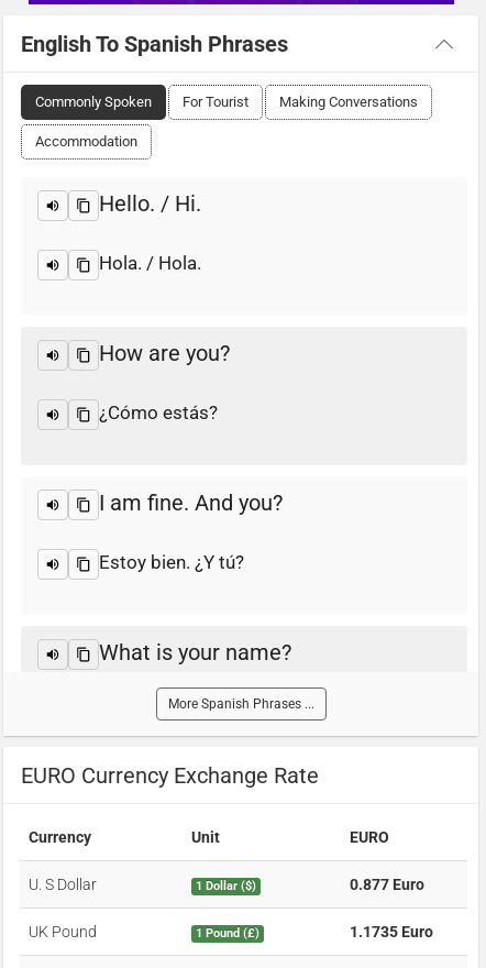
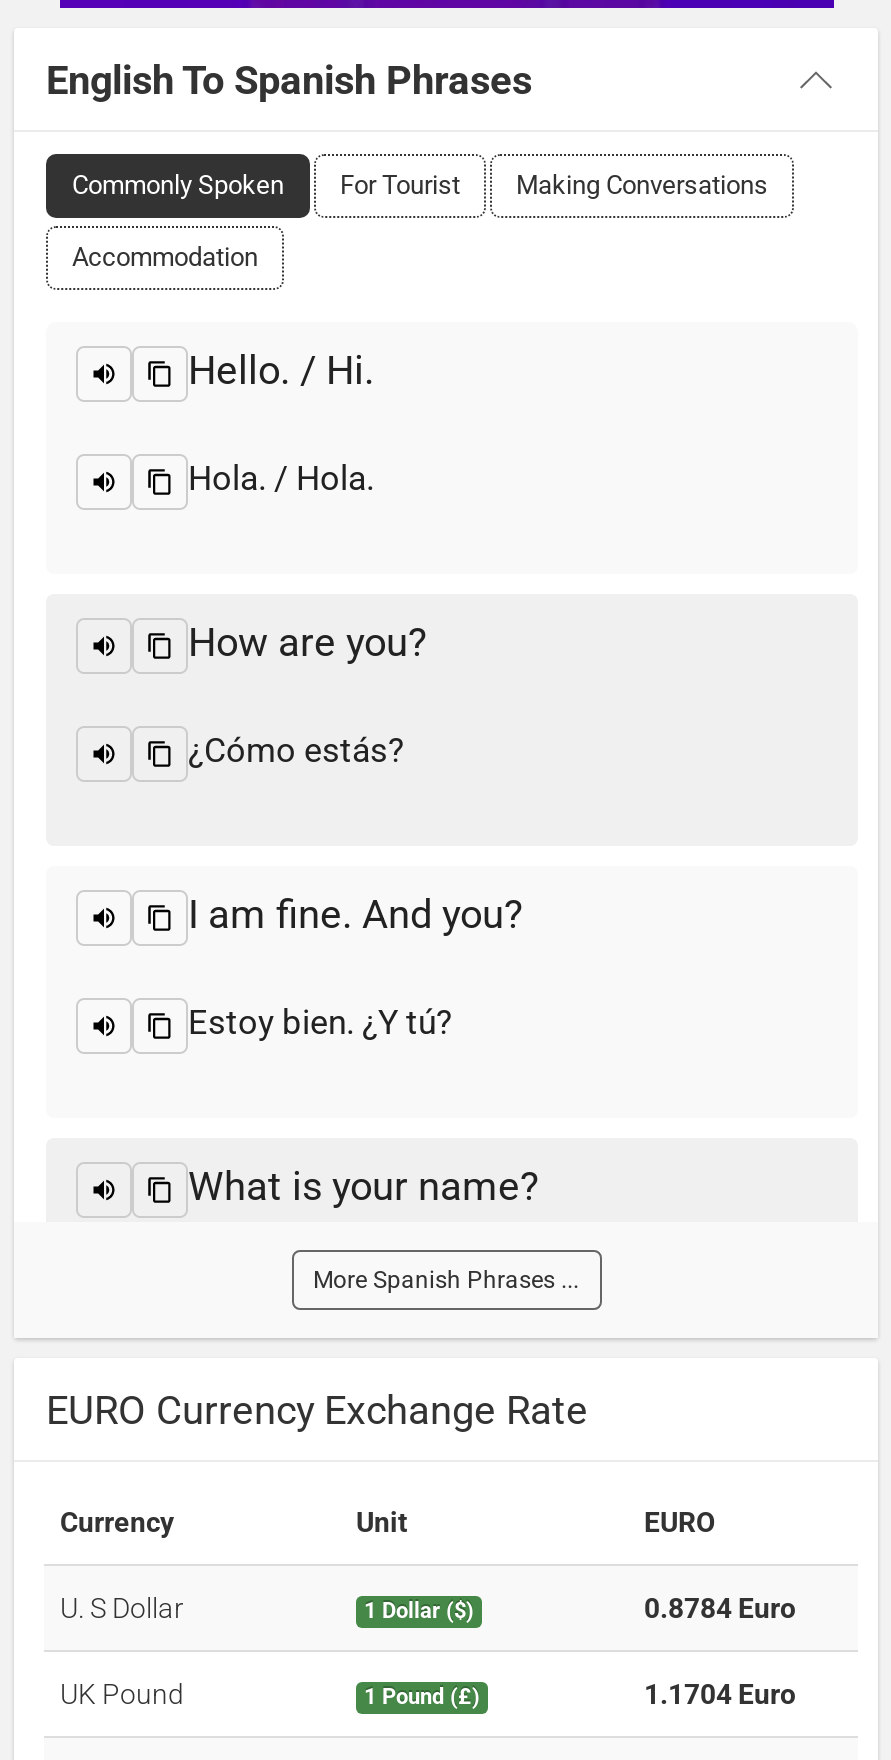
[350,876,424,893] 0.877 Euro -> [644,1592,796,1624] 0.8784 Euro
[350,923,433,941] 1.1735 Euro -> [644,1678,796,1710] 1.1704 Euro

